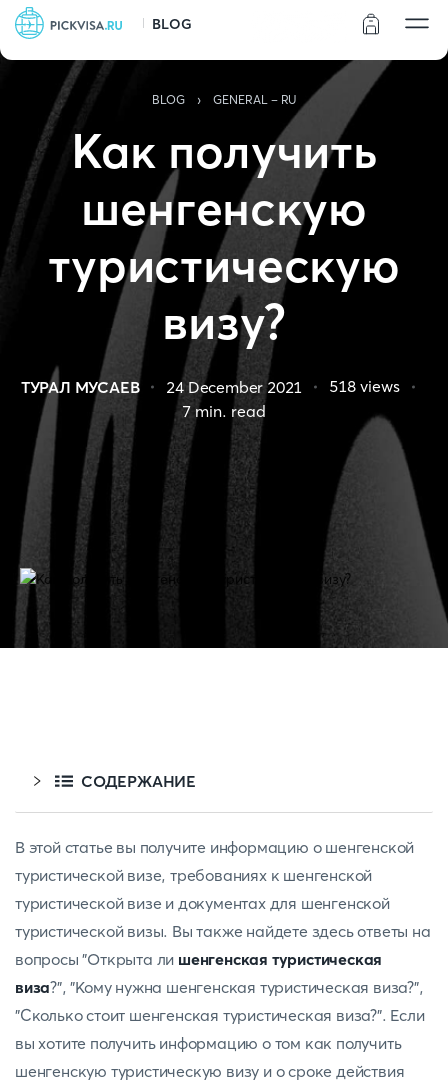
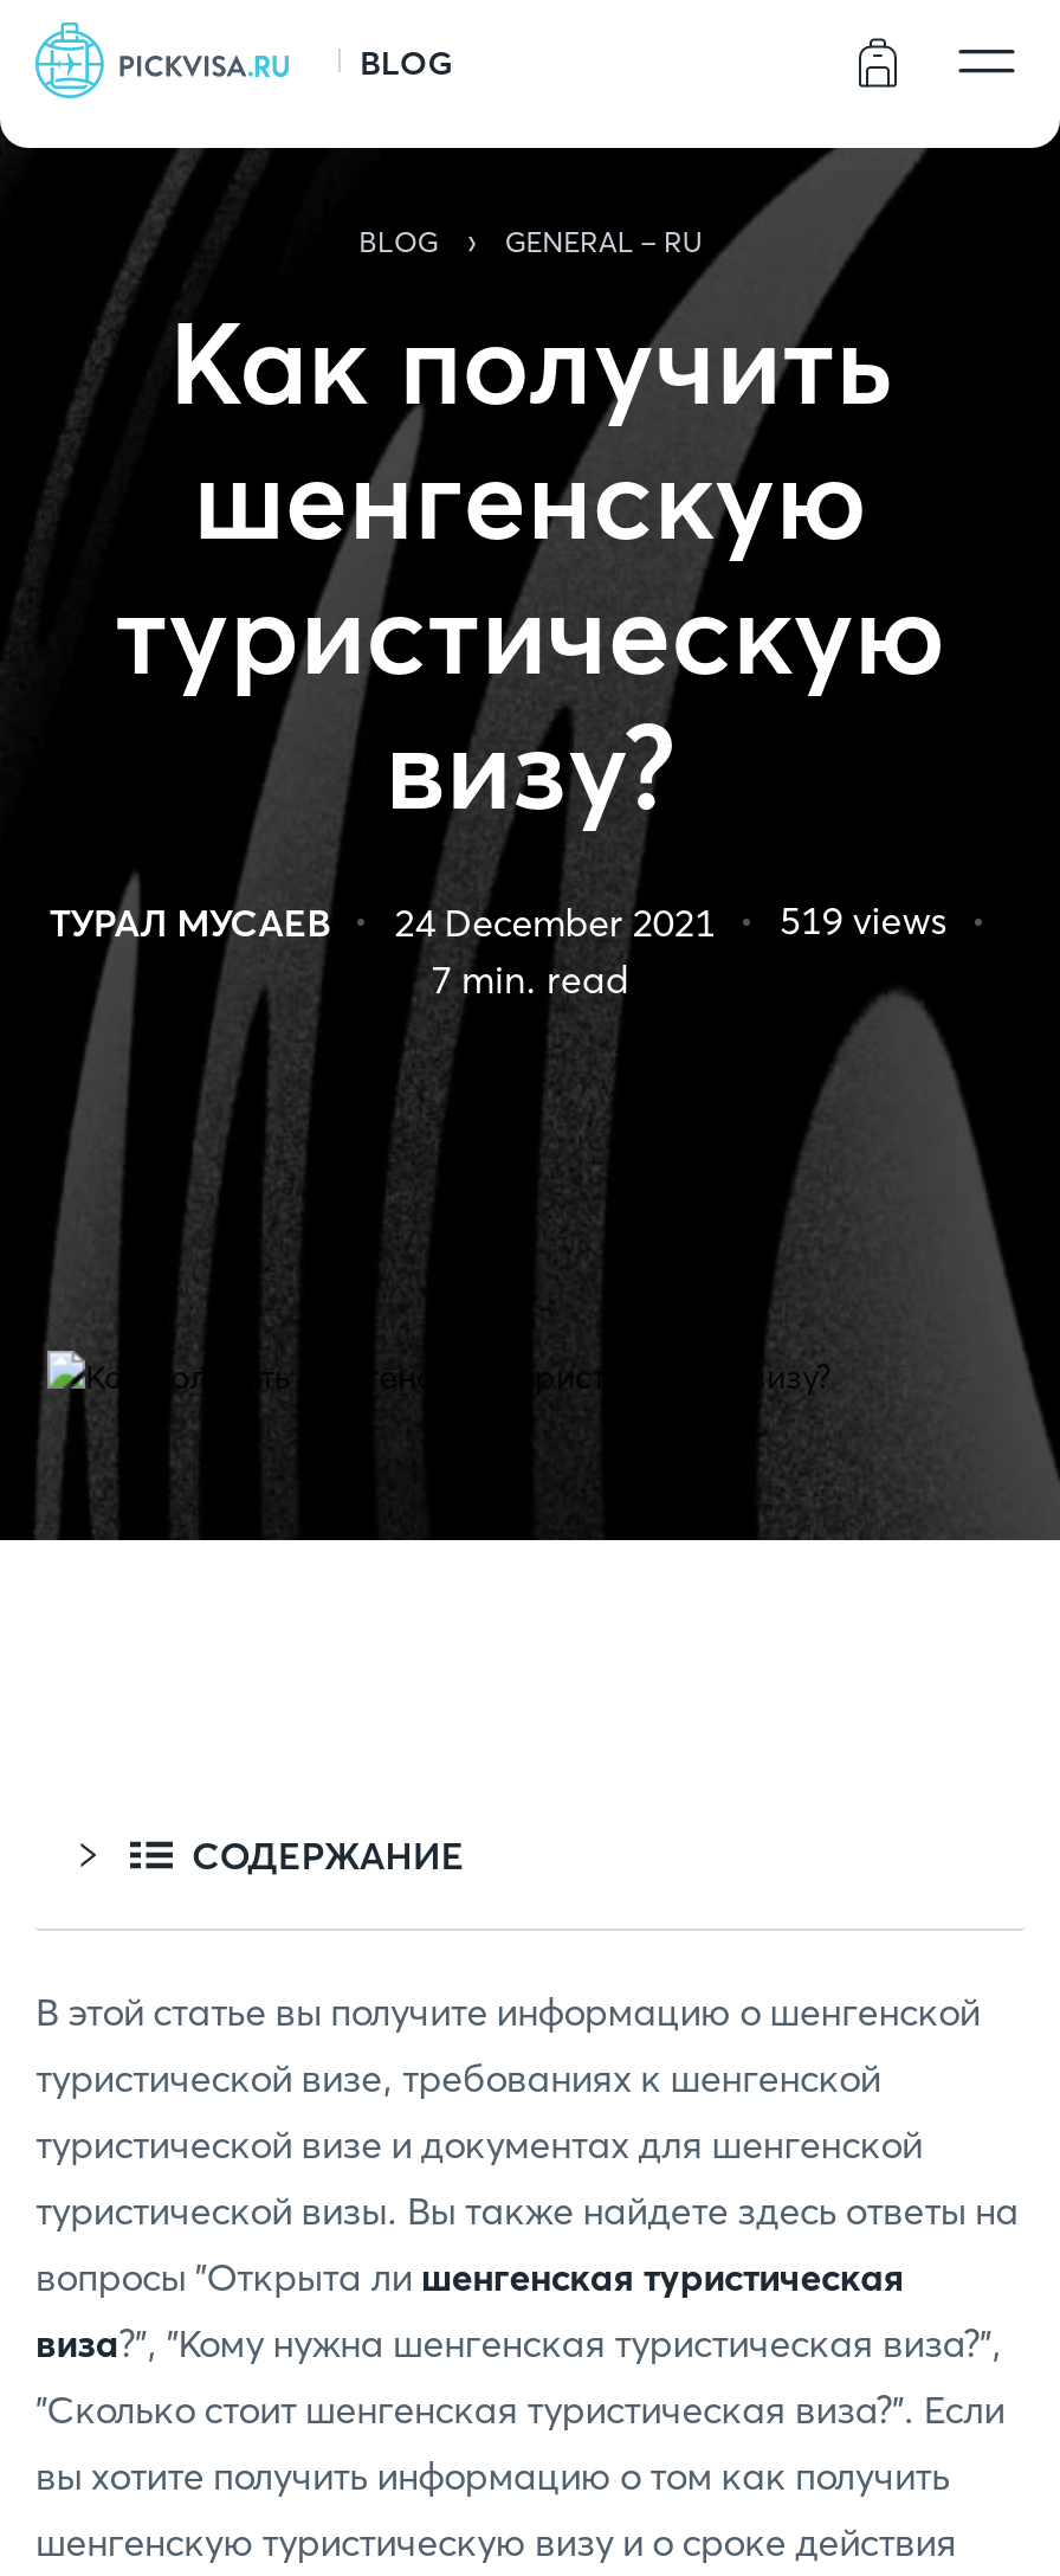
[21,376,400,396] ТУРАЛ МУСАЕВ 24 December 2021 518 views -> [49,896,947,945] ТУРАЛ МУСАЕВ 24 December 2021 519 views

